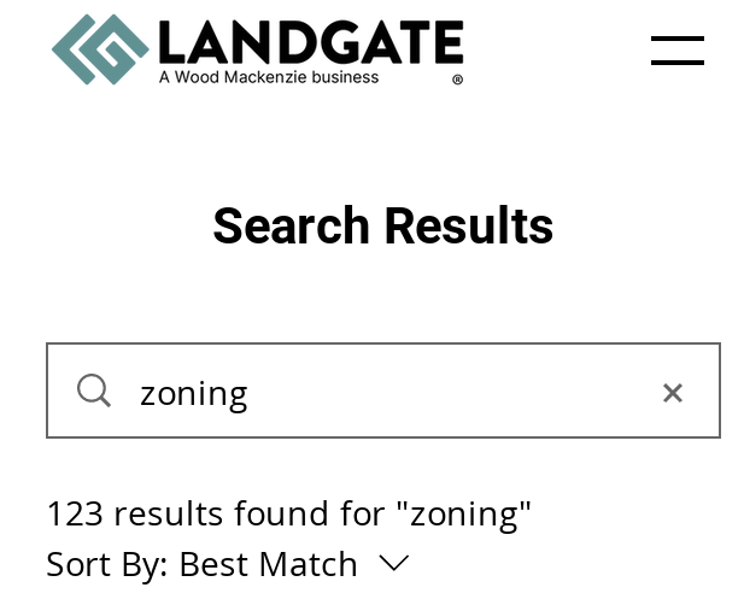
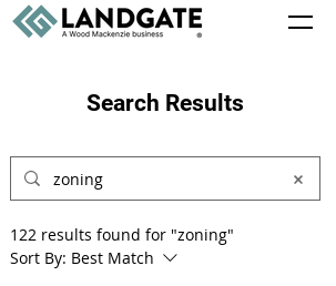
[46,489,533,535] 123 results found for "zoning" -> [10,224,234,245] 122 results found for "zoning"

